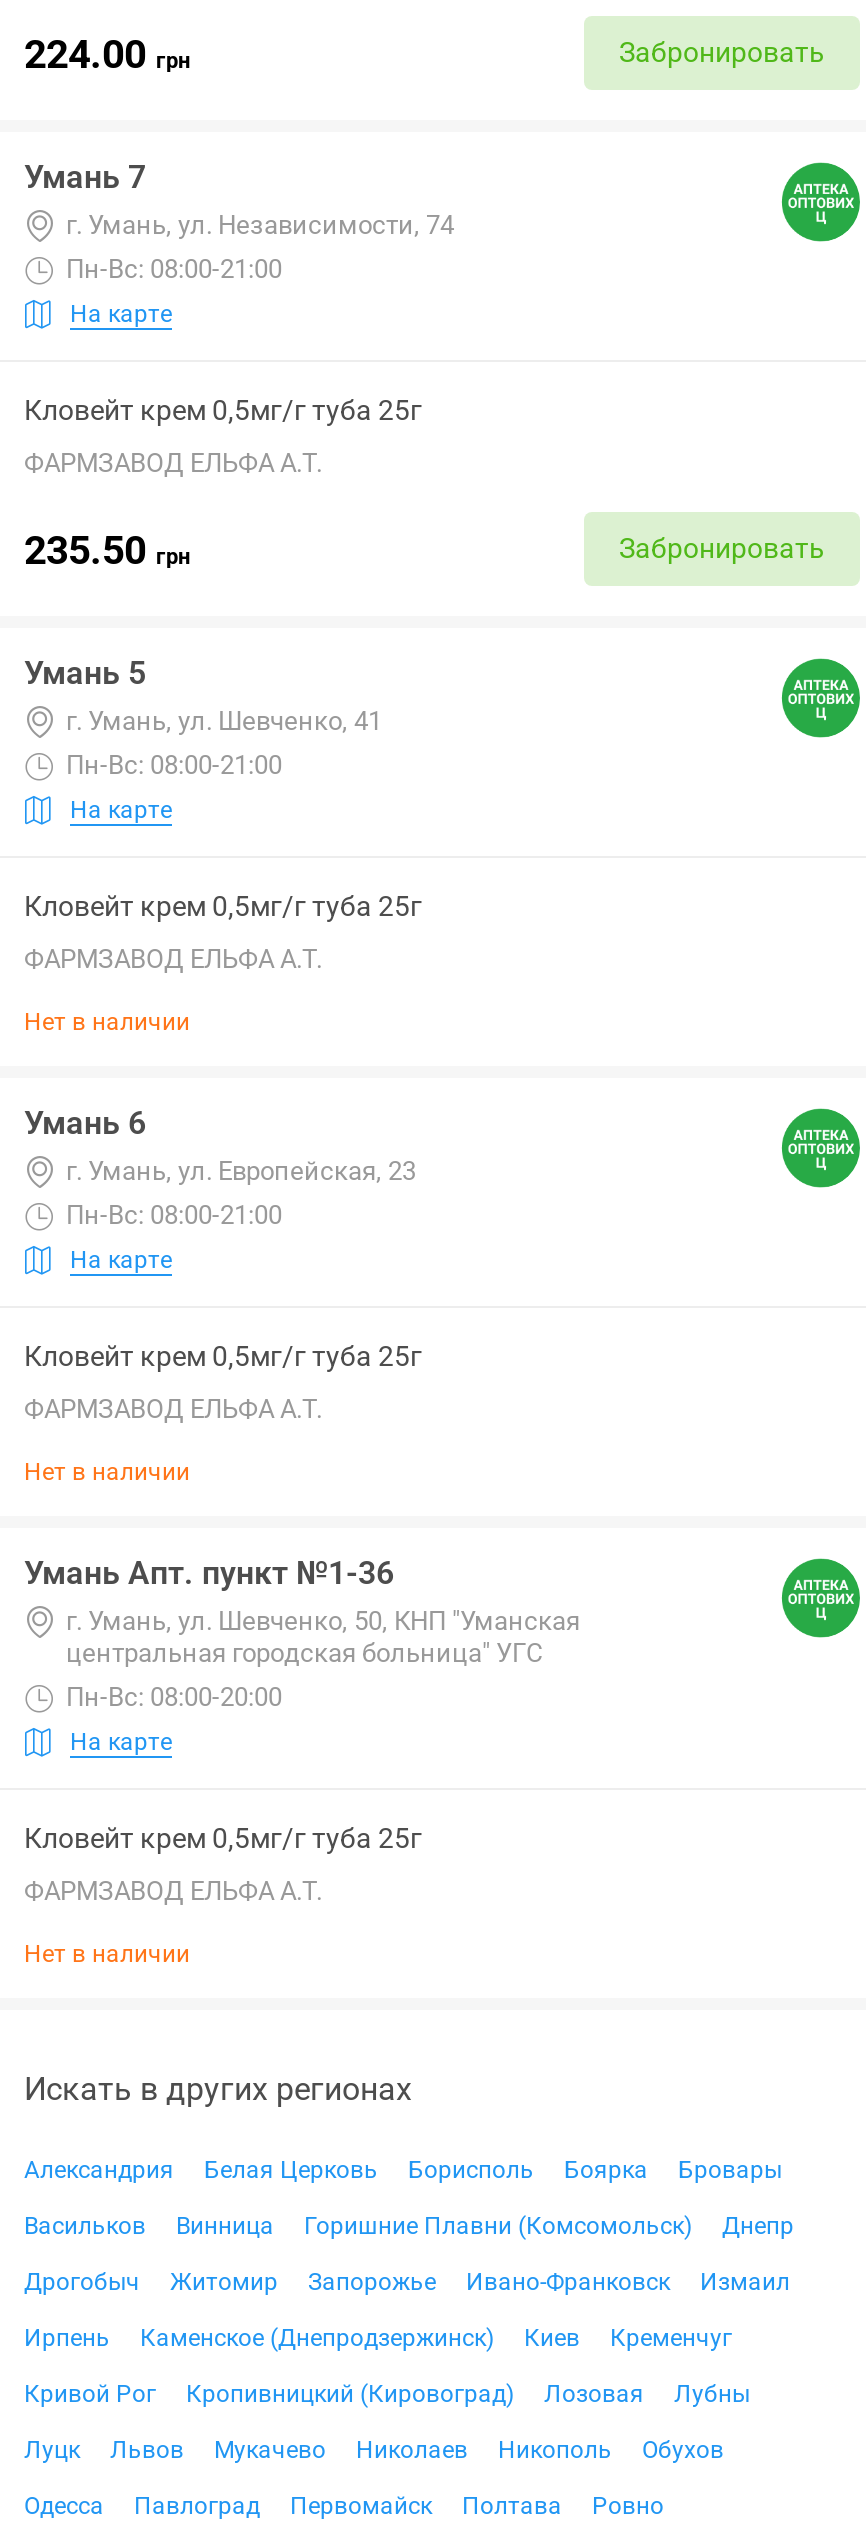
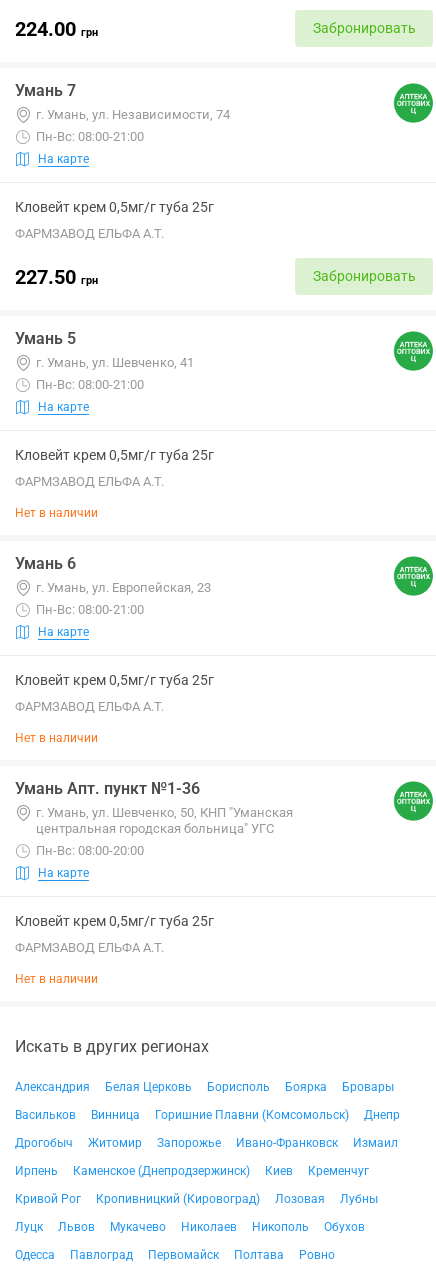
[24,525,190,573] 235.50 грн -> [15,264,98,288] 227.50 грн

